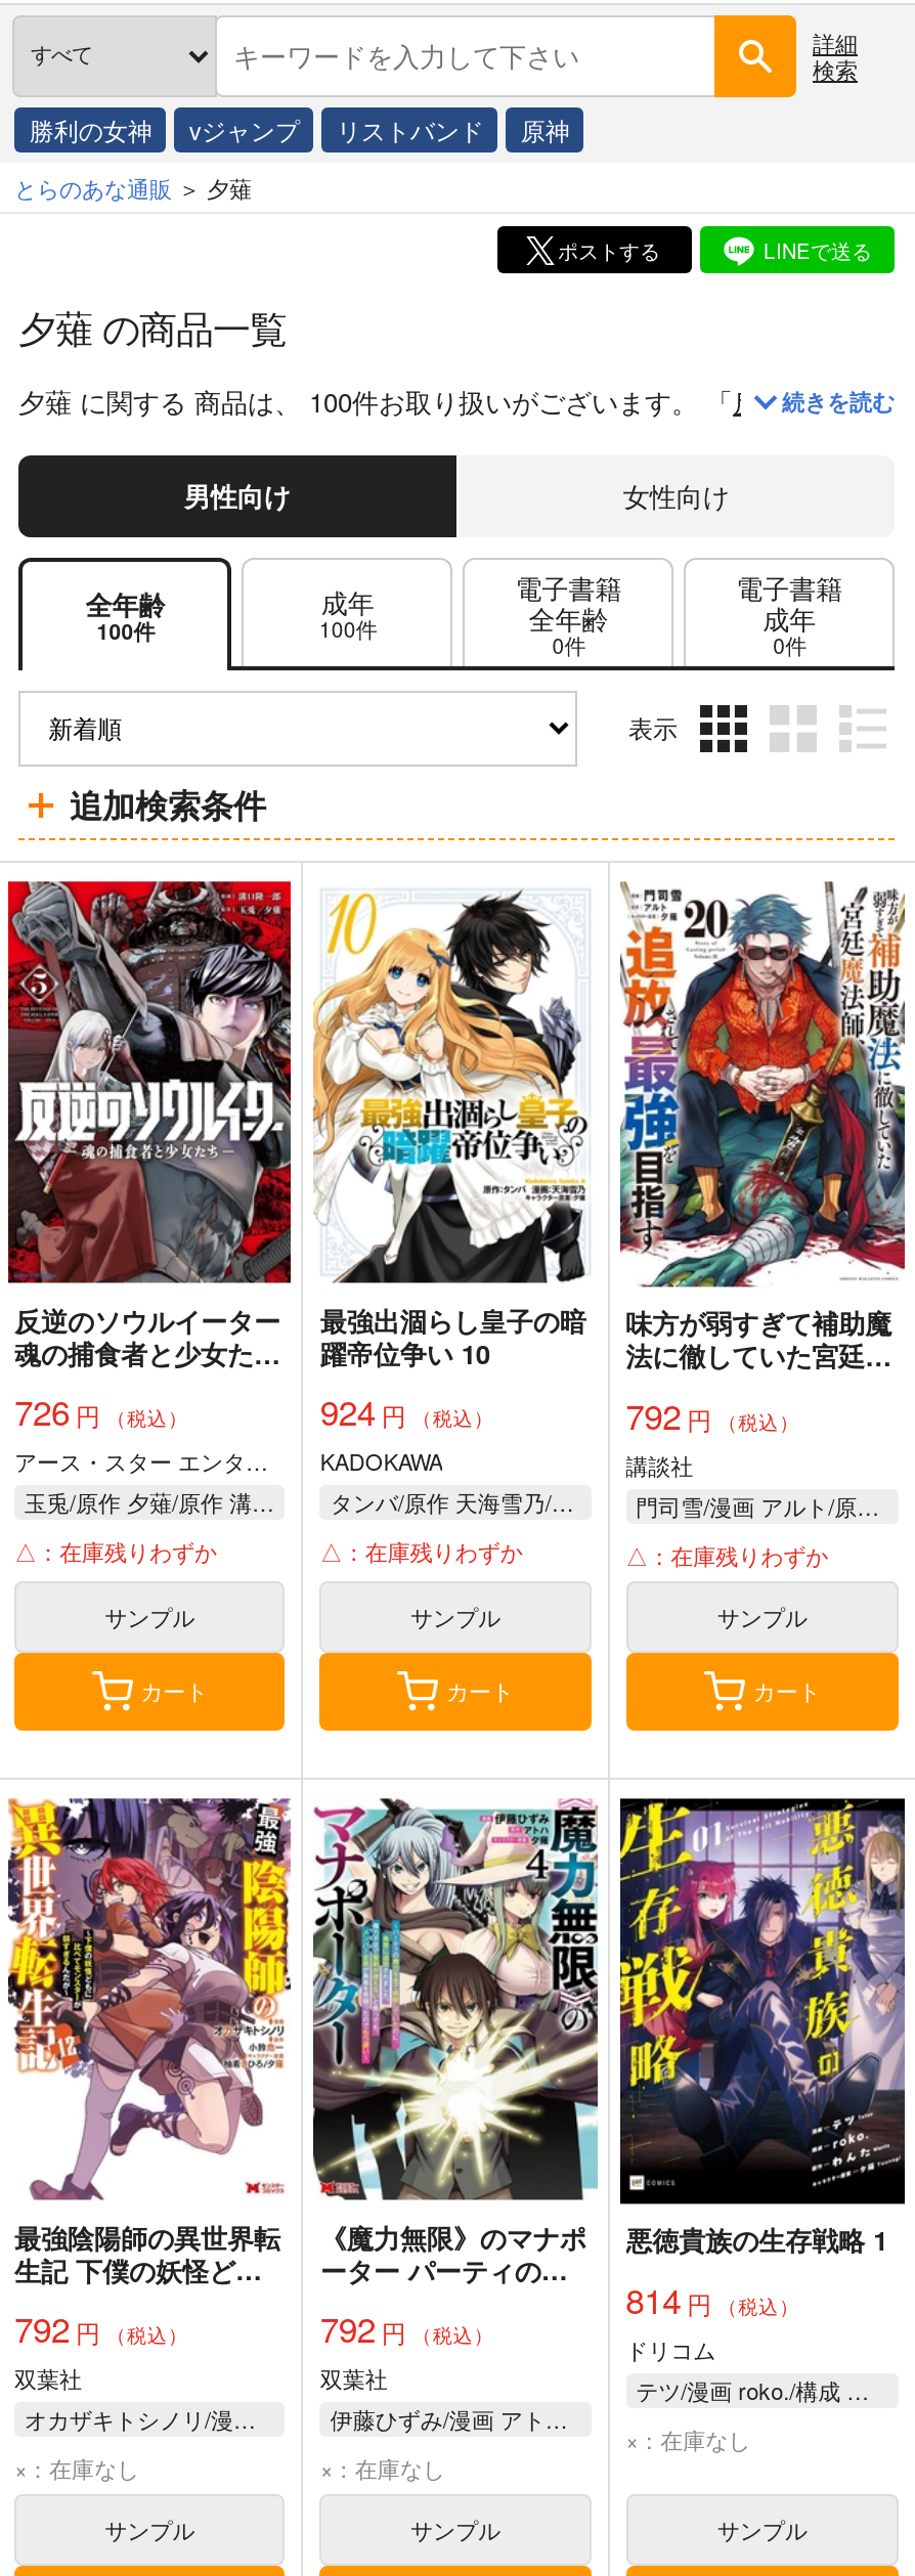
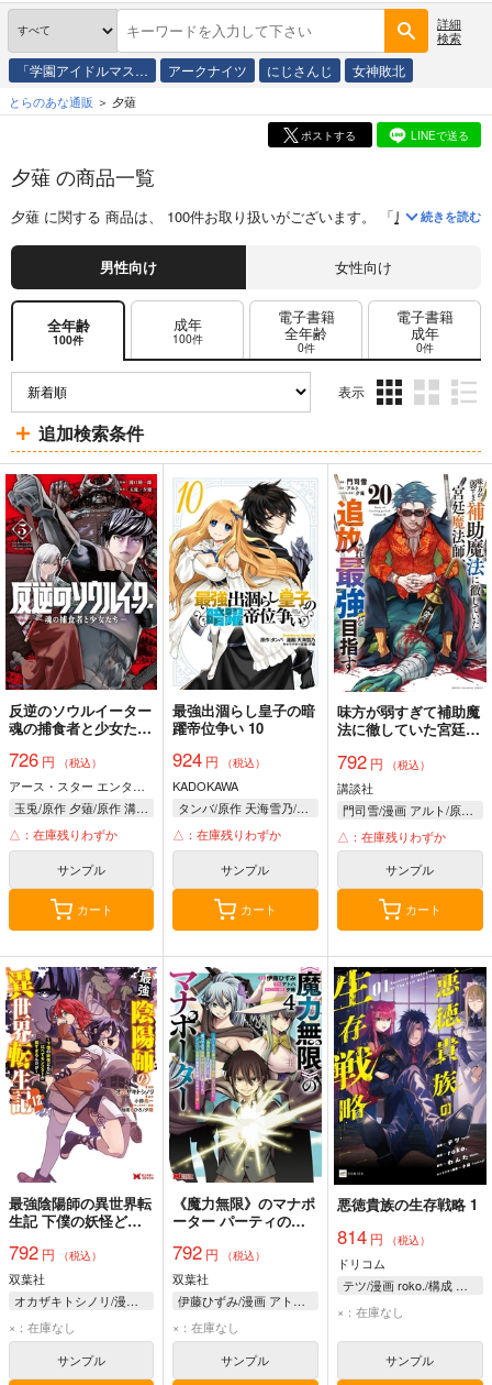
[29,112,570,146] 勝利の女神 | vジャンプ | リストバンド | 原神 -> [17,61,406,79] 「学園アイドルマス… | アークナイツ | にじさんじ | 女神敗北

